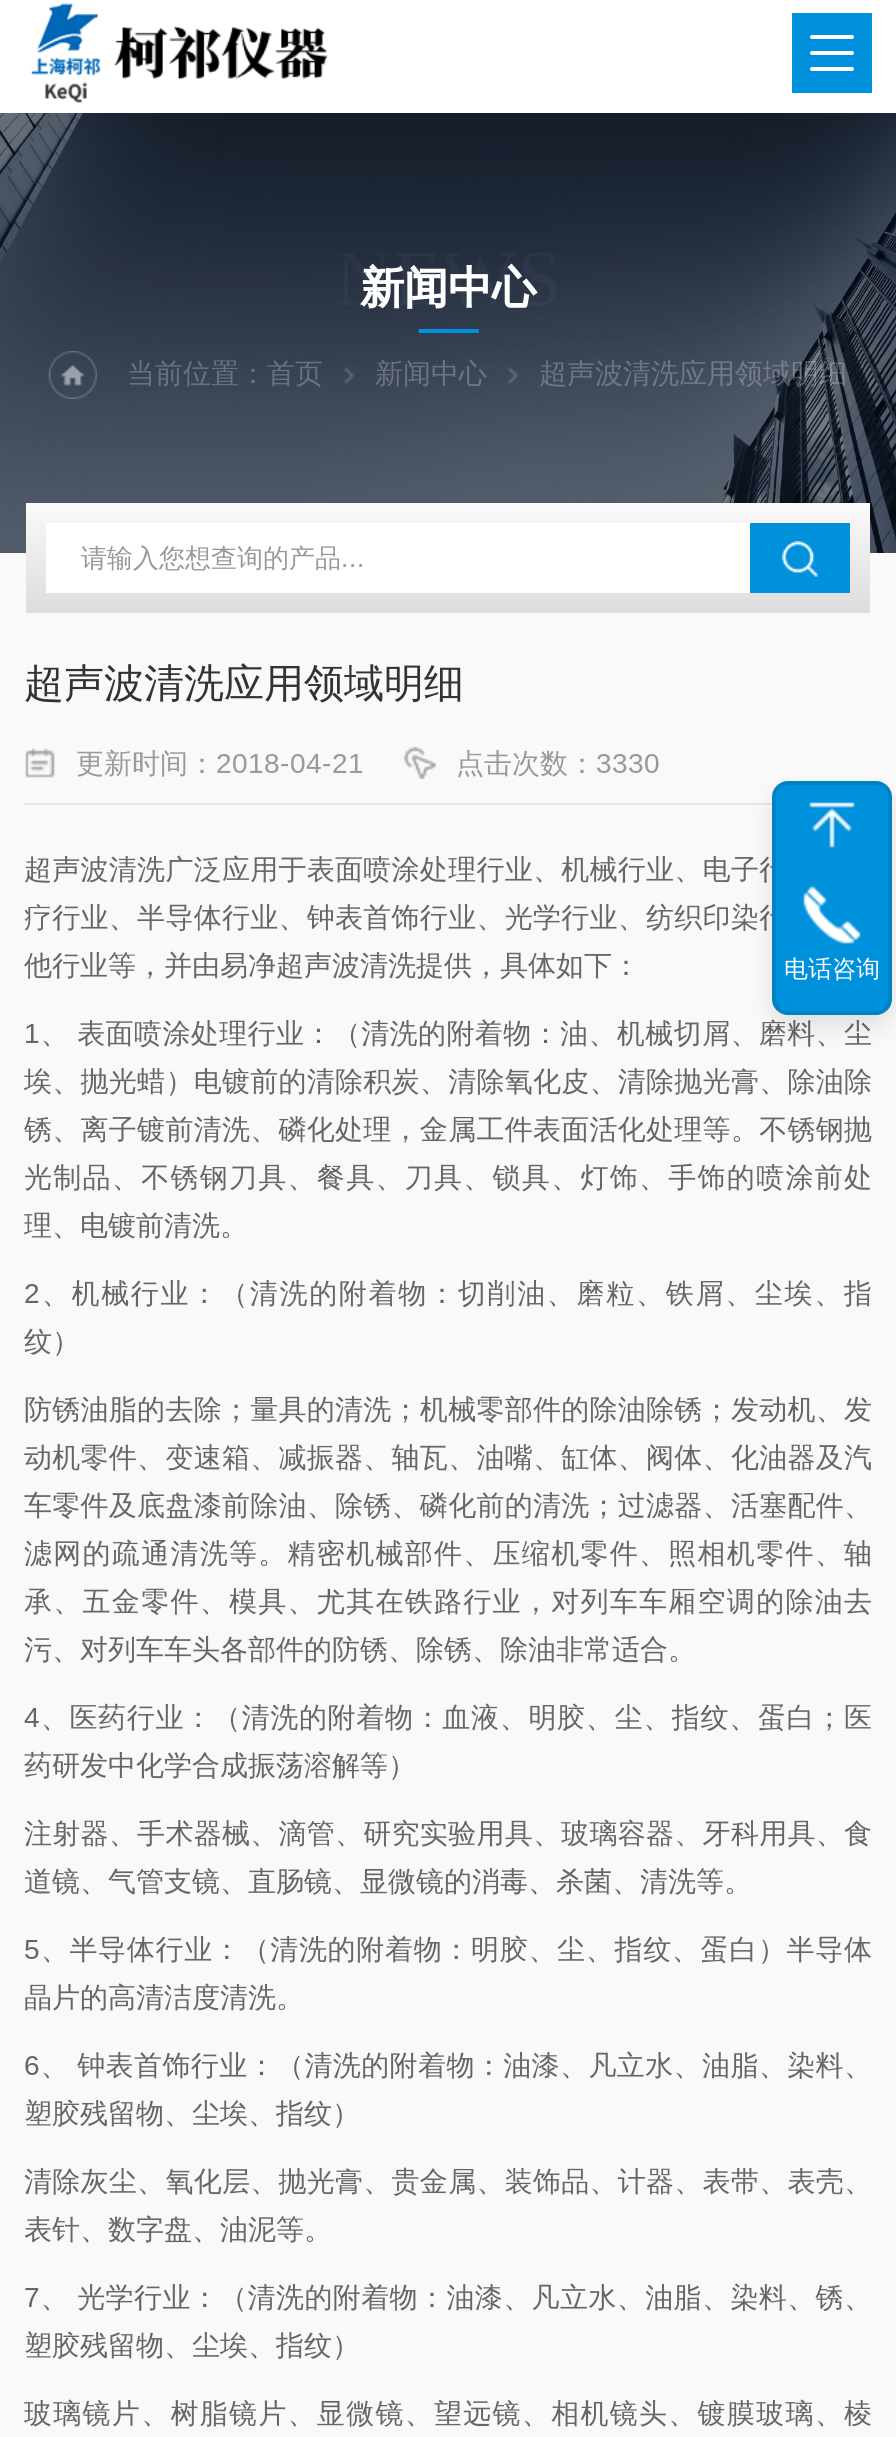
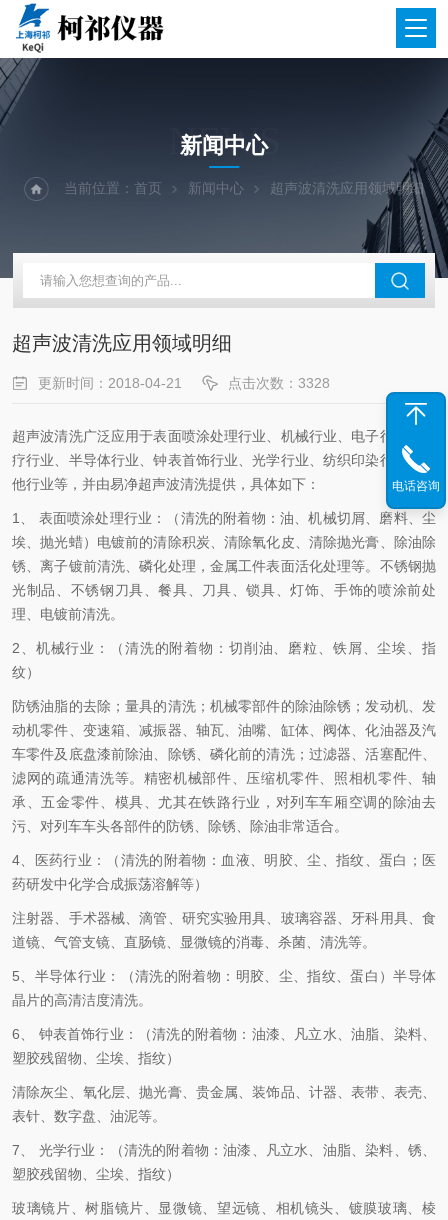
[456,747,660,779] 点击次数：3330 -> [228,375,330,391] 点击次数：3328

